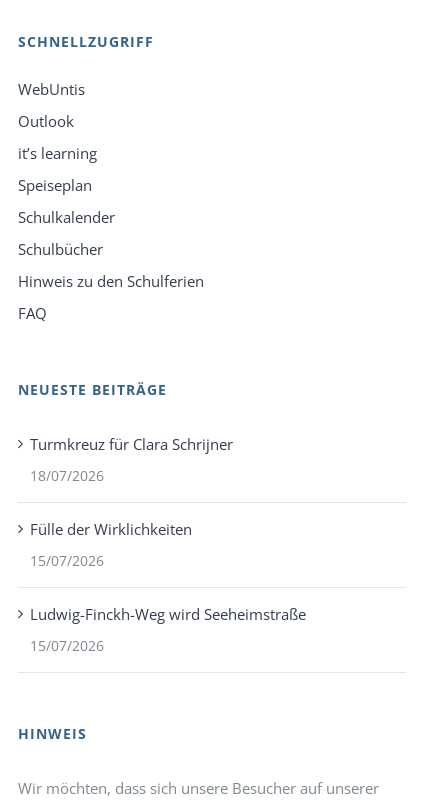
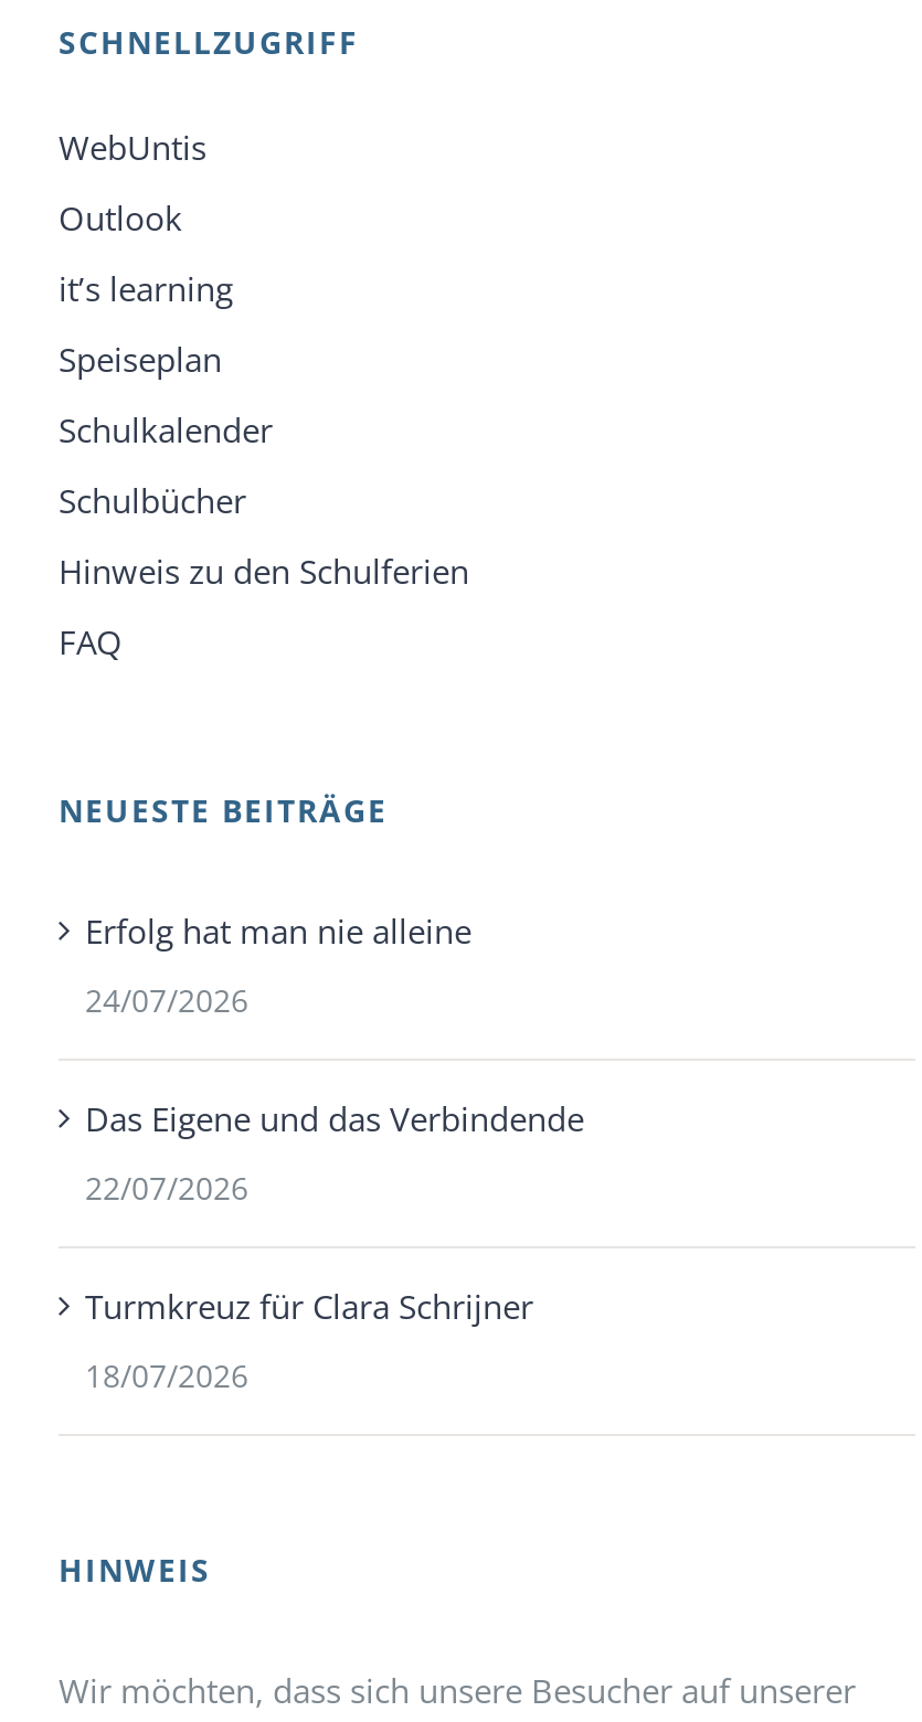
none -> [85,909,584,1209] Erfolg hat man nie alleine | 24/07/2026 | Das Eigene und das Verbindende | 22/07/2026
moved [30,434,233,485] -> [85,1284,533,1397]: Turmkreuz für Clara Schrijner | 18/07/2026
[30,519,306,655] Fülle der Wirklichkeiten | 15/07/2026 | Ludwig-Finckh-Weg wird Seeheimstraße | 15/07/2026 -> none

